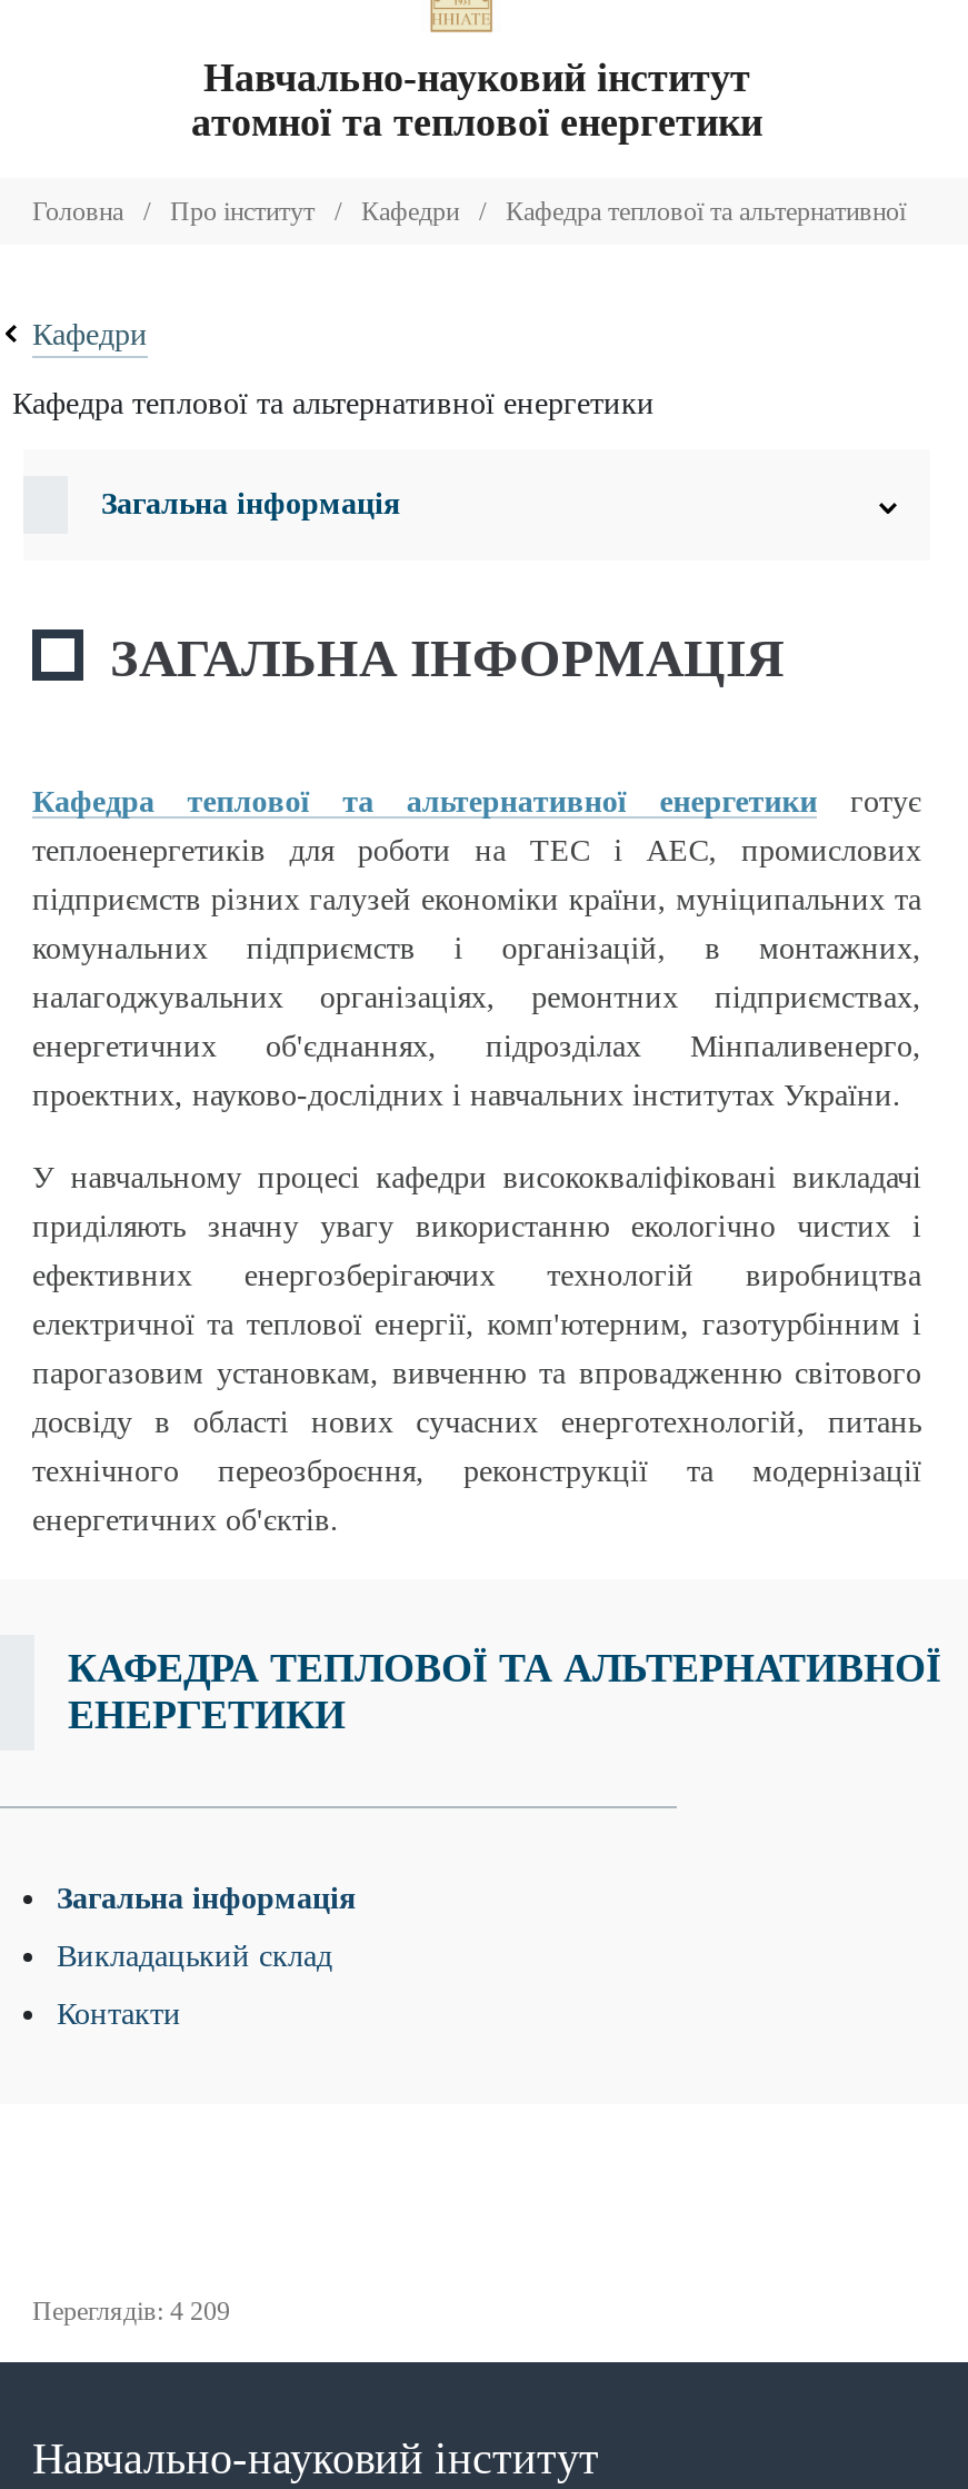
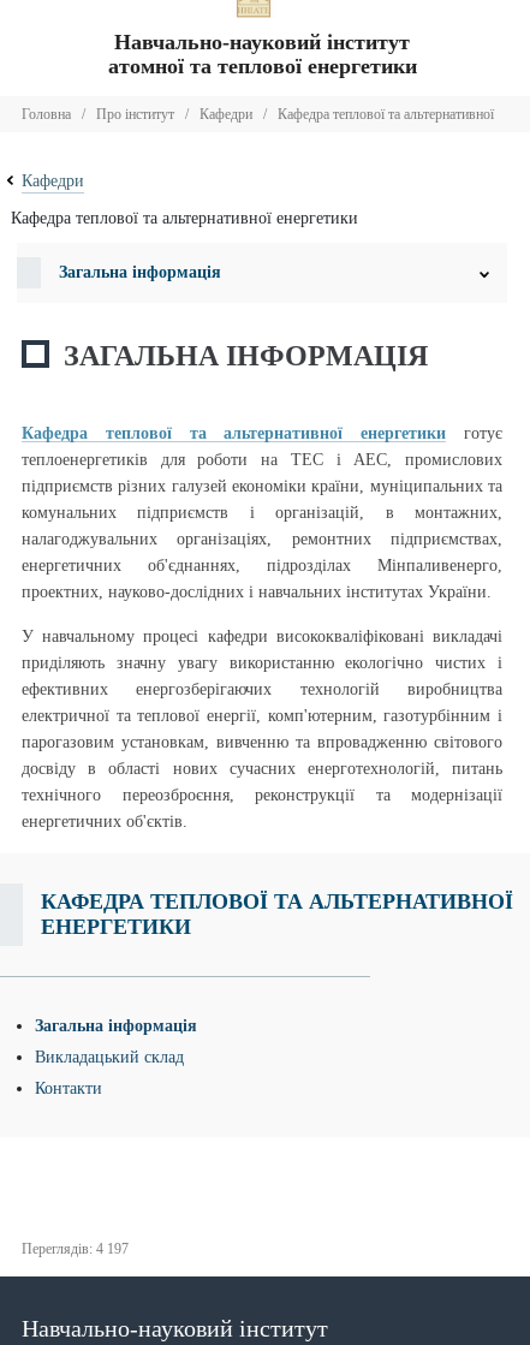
[32,2295,230,2327] Переглядів: 4 209 -> [22,1240,129,1257] Переглядів: 4 197

